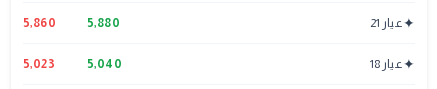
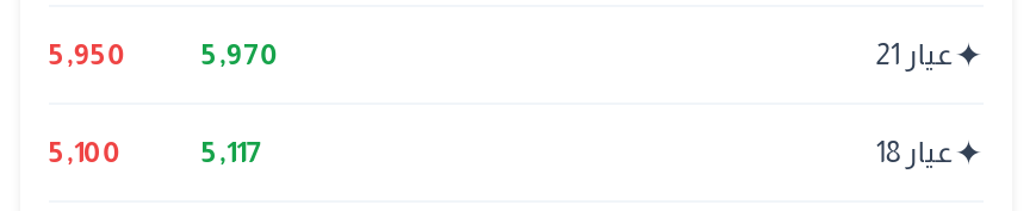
[23,16,56,30] 5,860 -> [49,39,127,72] 5,950
[87,16,120,30] 5,880 -> [201,39,280,72] 5,970
[23,57,55,71] 5,023 -> [49,136,122,170] 5,100
[87,57,122,71] 5,040 -> [201,136,263,170] 5,117

